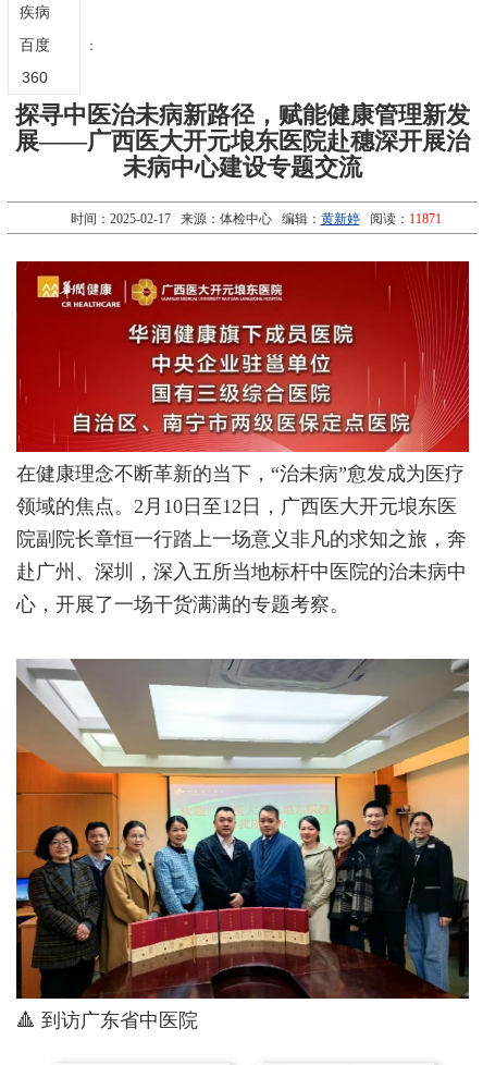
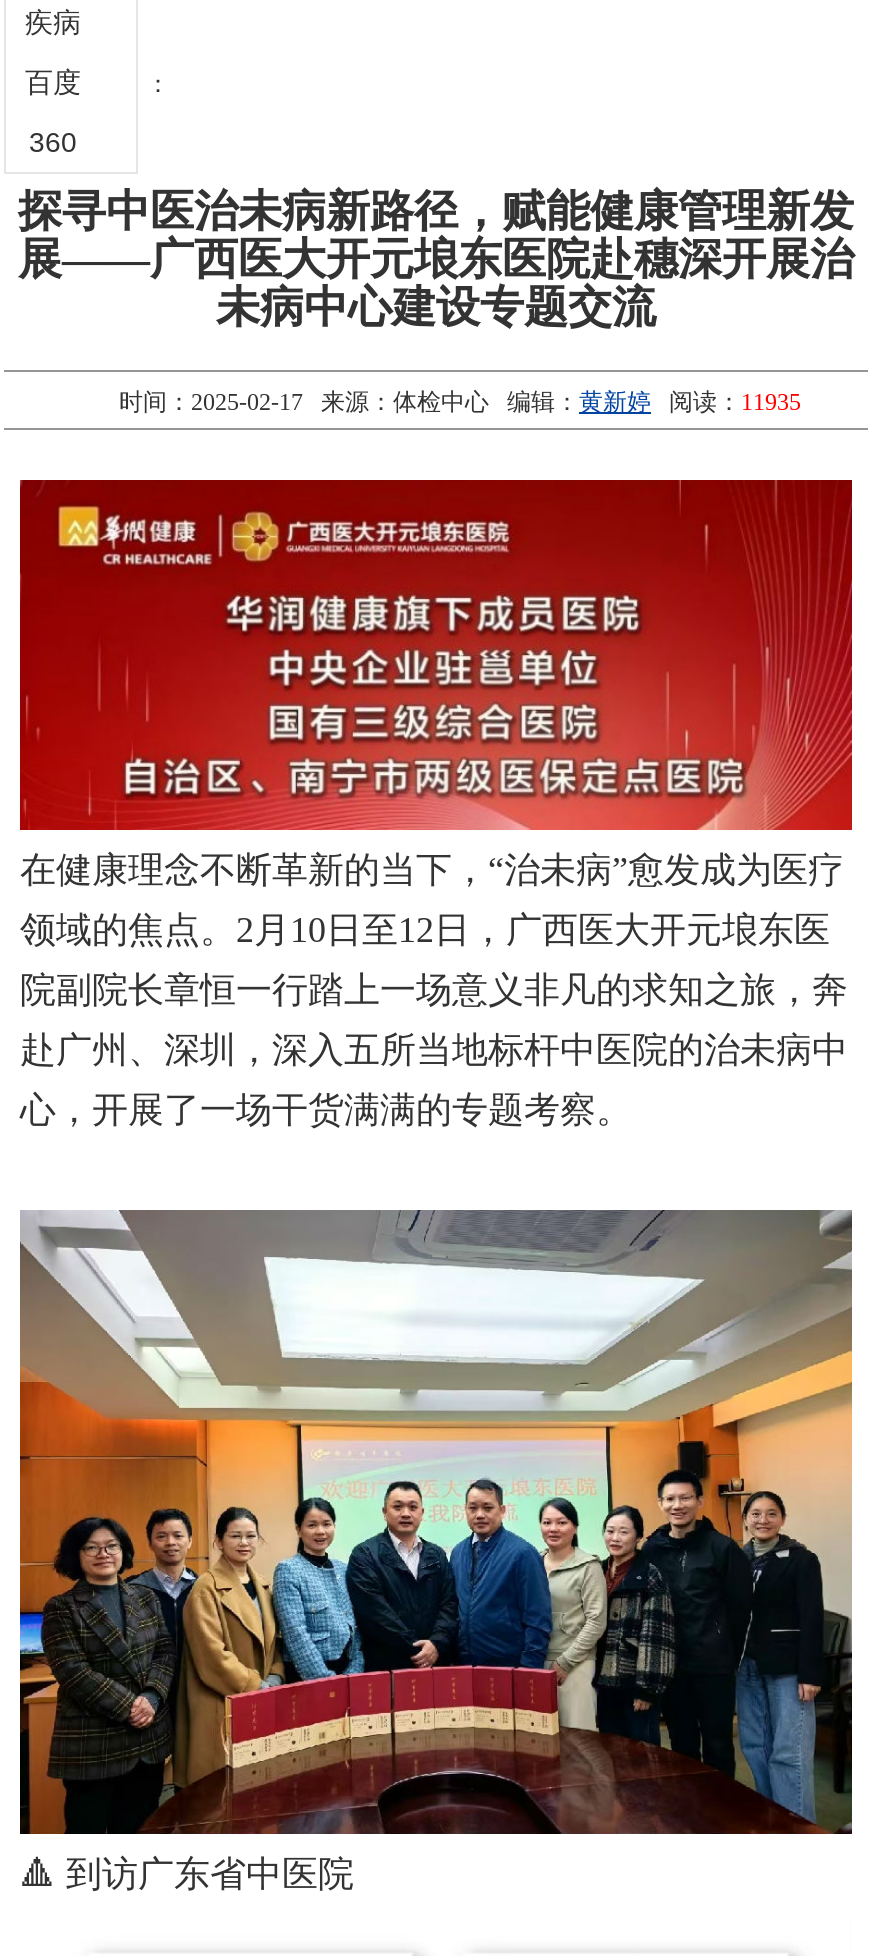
[44,211,441,227] 时间：2025-02-17 来源：体检中心 编辑：黄新婷阅读：11871 -> [71,388,801,416] 时间：2025-02-17 来源：体检中心 编辑：黄新婷阅读：11935

